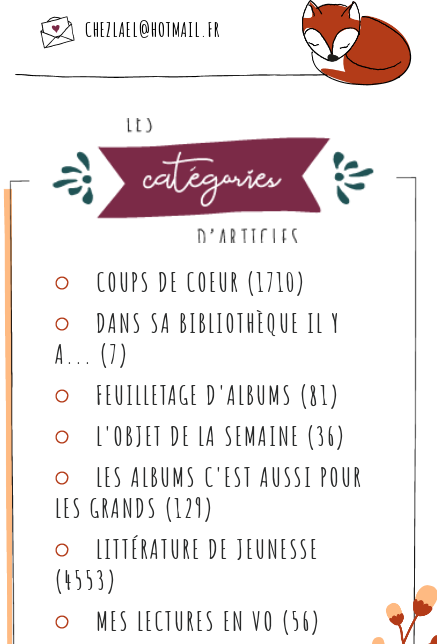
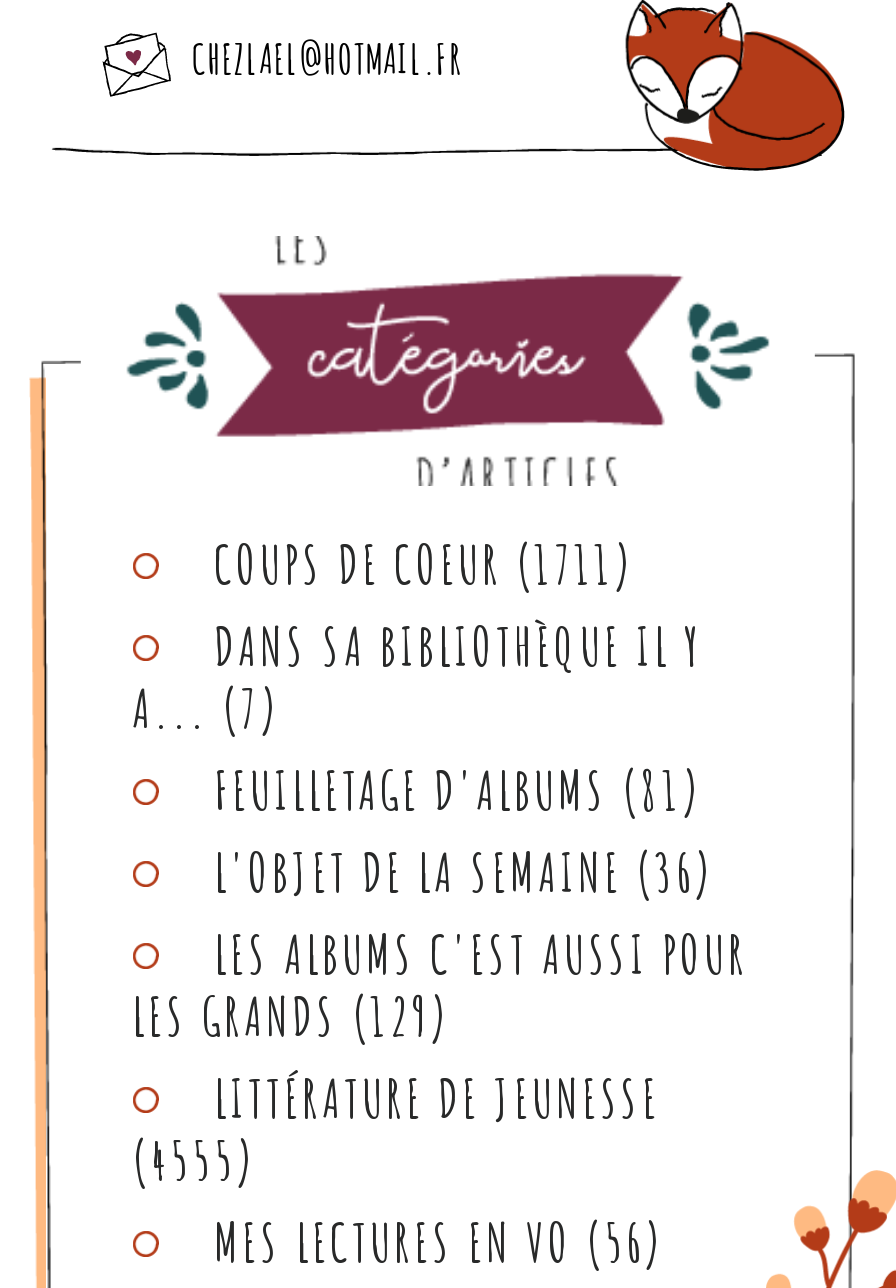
[96,266,306,298] COUPS DE COEUR (1710) -> [214,532,634,596] COUPS DE COEUR (1711)
[55,564,117,596] (4553) -> [132,1128,256,1192] (4555)

